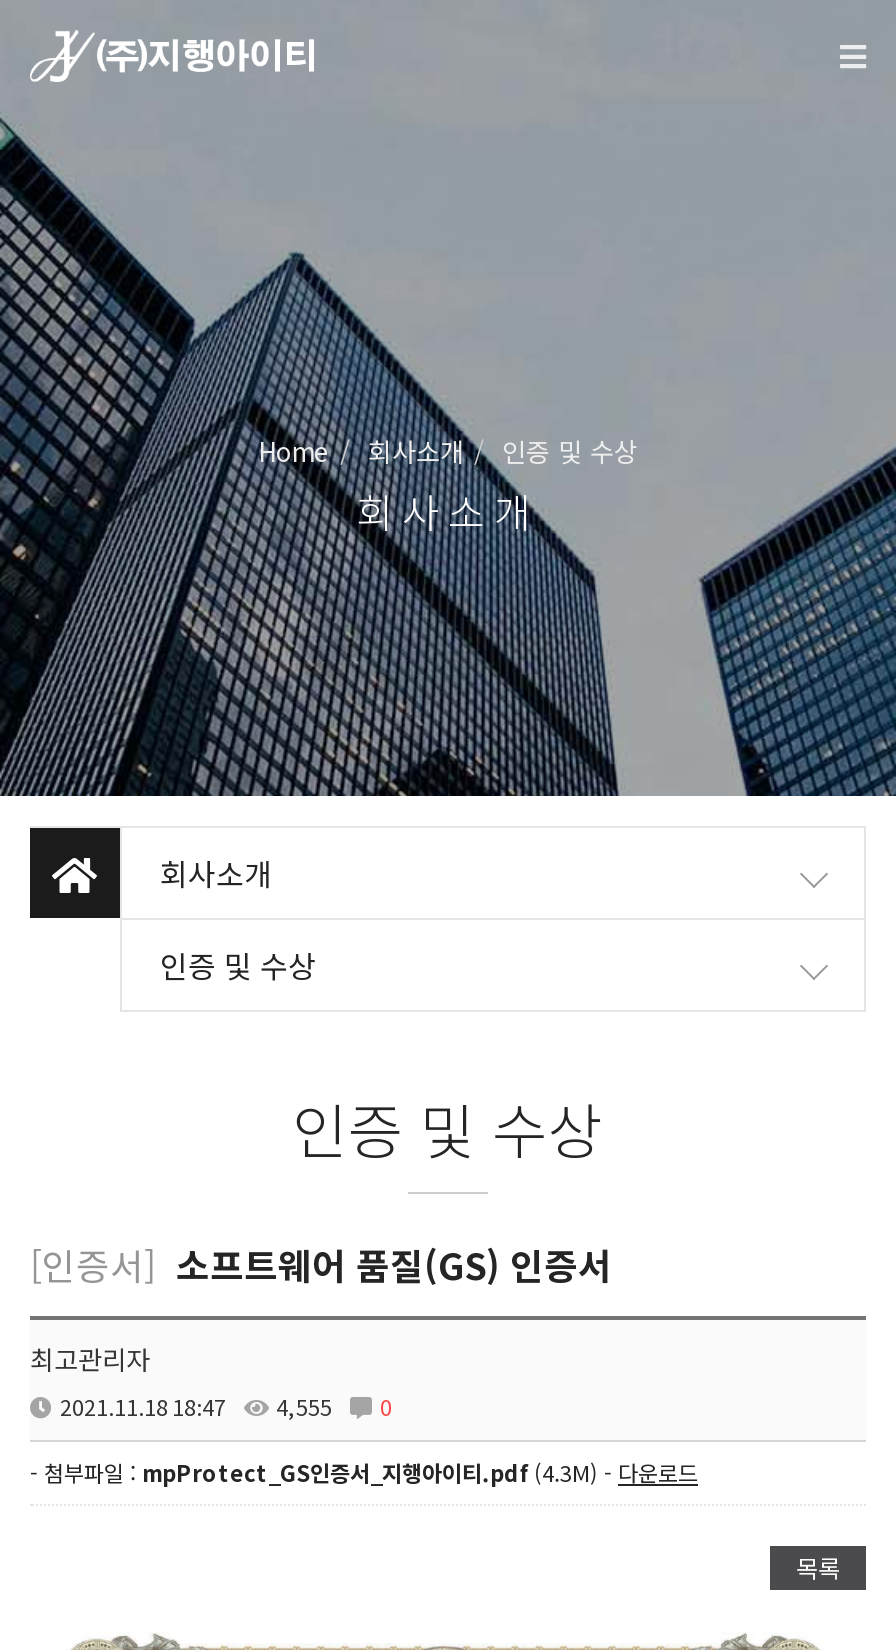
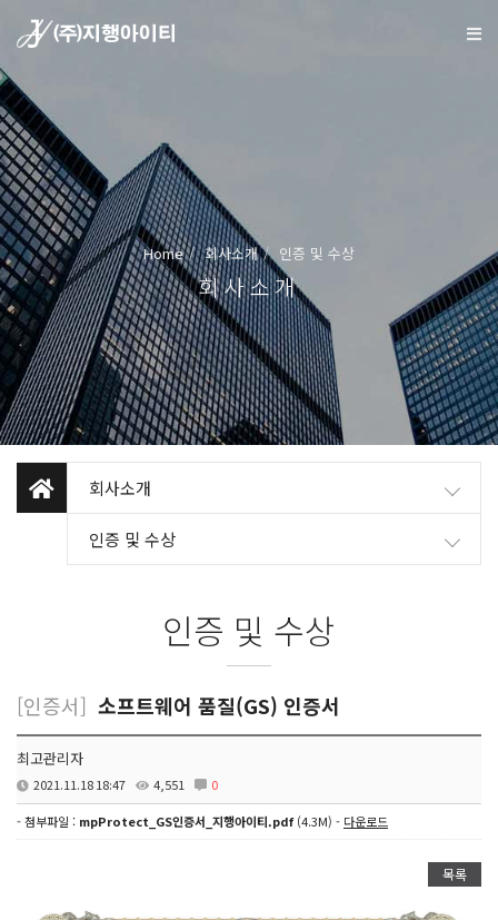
[60,1390,392,1422] 2021.11.18 18:47 4,555 0 -> [33,775,218,793] 2021.11.18 18:47 4,551 0

